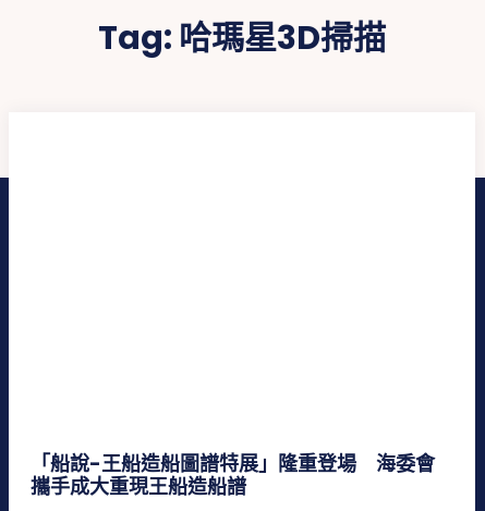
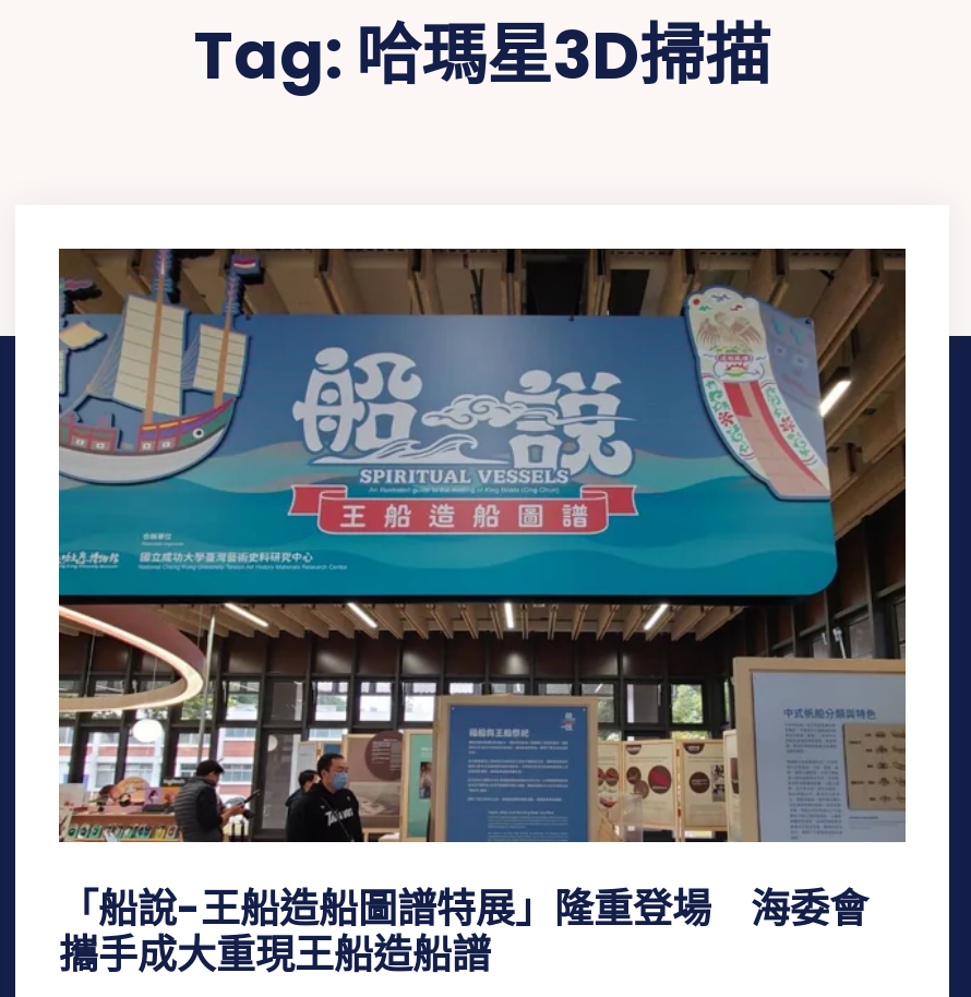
none -> [57,247,908,844] [image]

